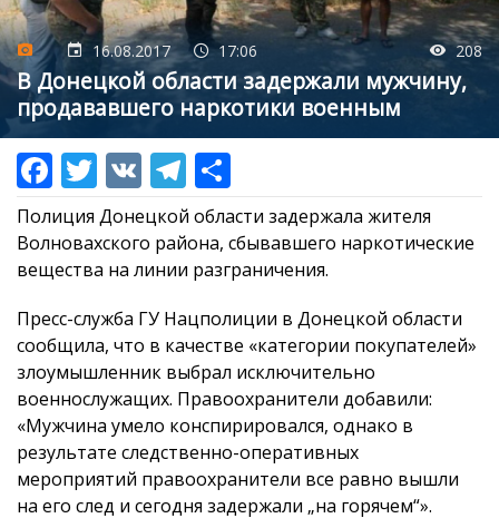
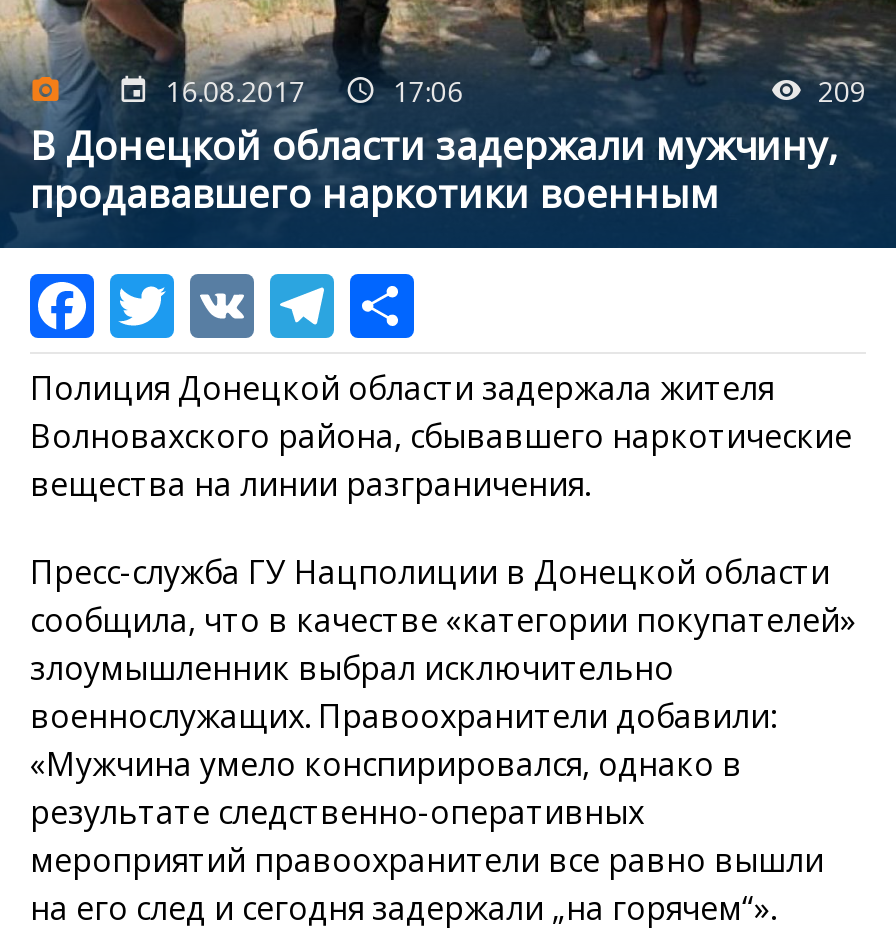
[456,40,482,61] 208 -> [818,72,866,110] 209

